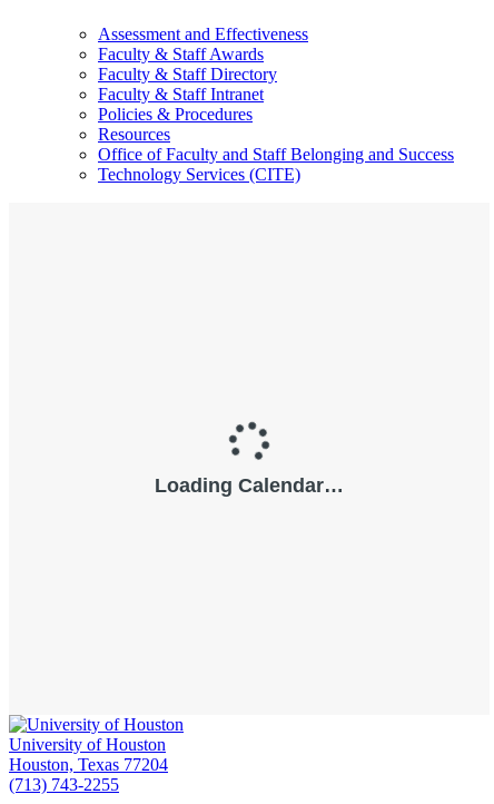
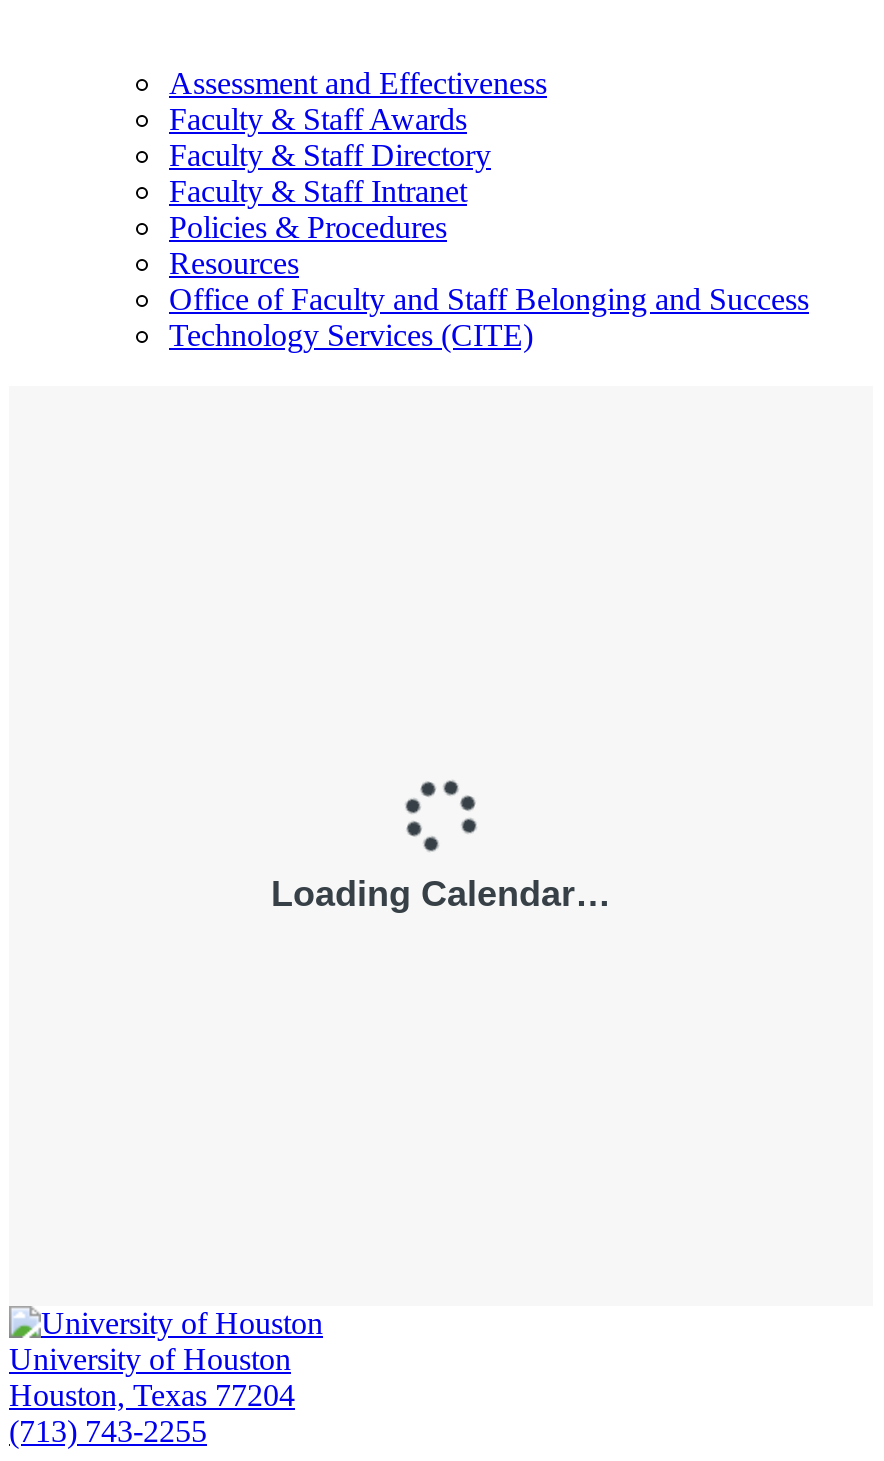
[229,422,269,462] [image] -> [405,780,477,854] [image]

